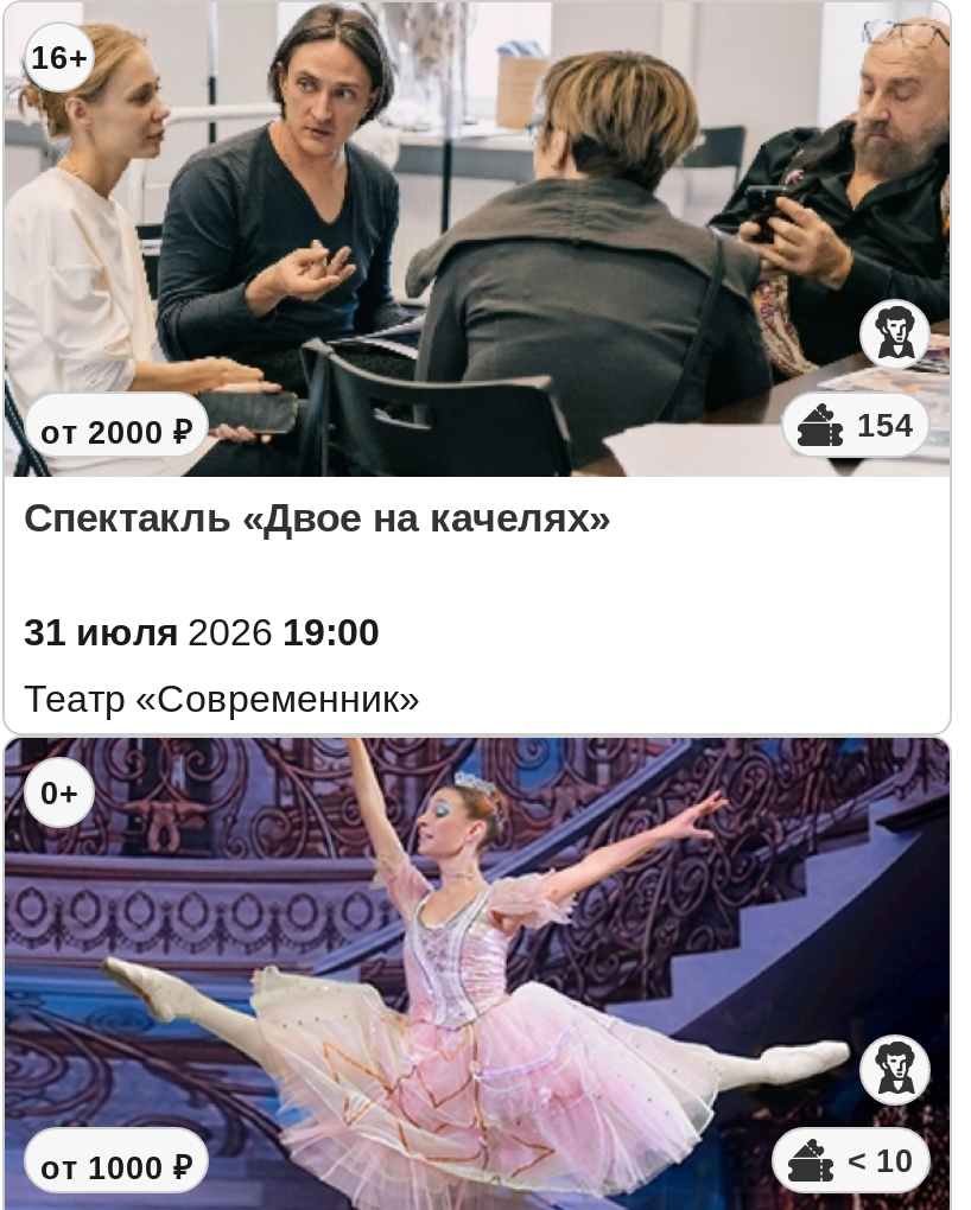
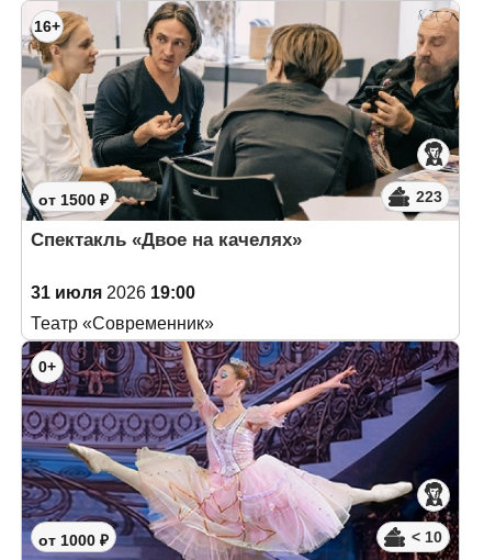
[40,415,192,451] от 2000 ₽ -> [38,192,109,209] от 1500 ₽
[857,408,914,444] 154 -> [416,189,442,205] 223

